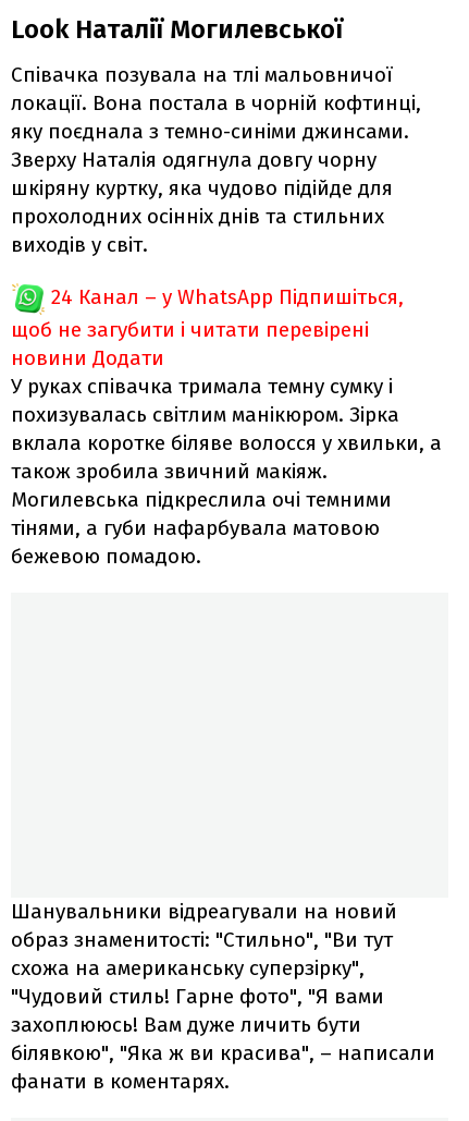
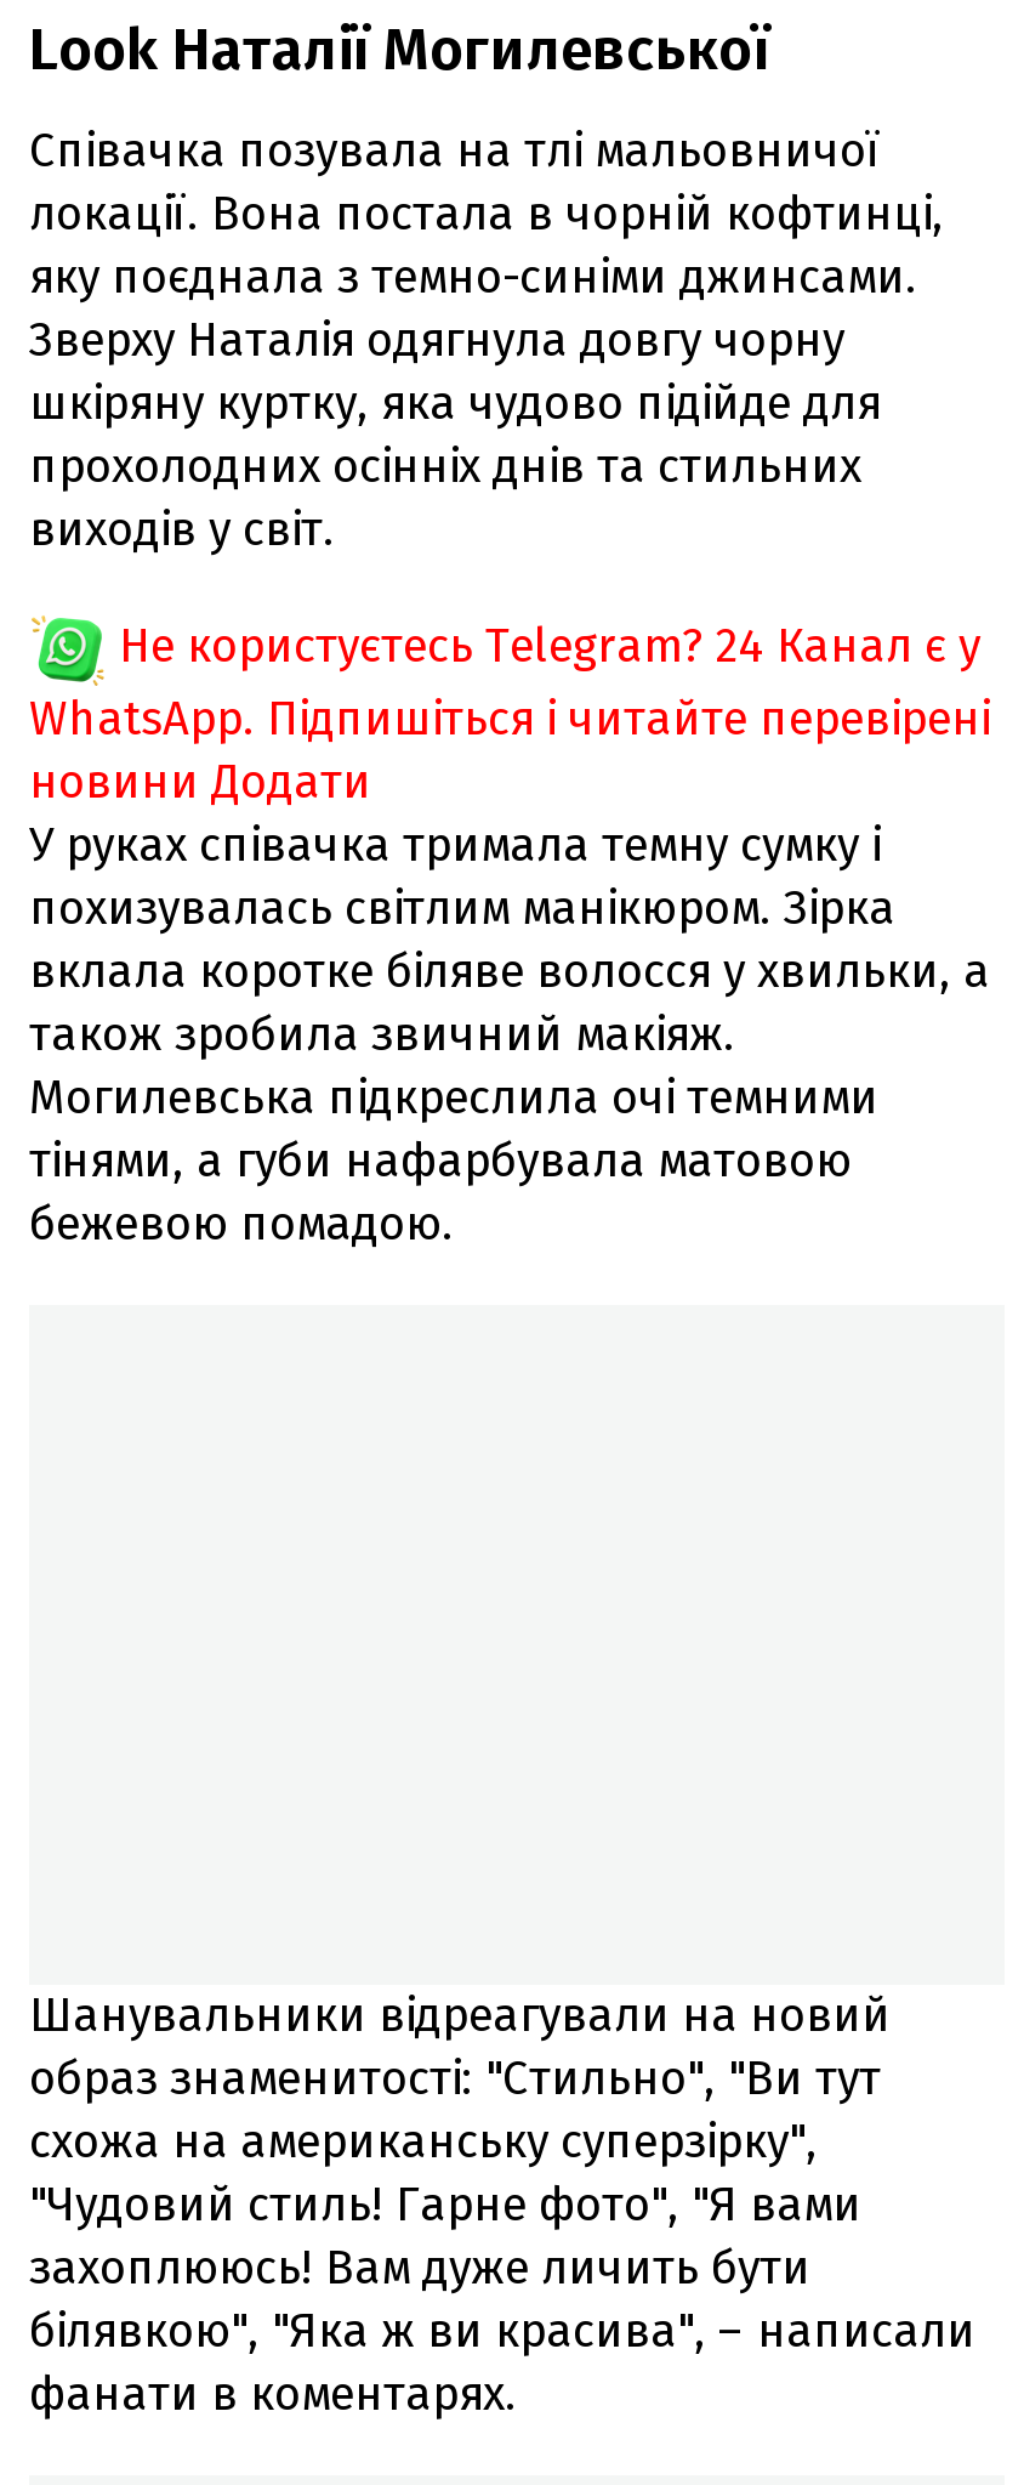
[11,284,404,342] 24 Канал – у WhatsApp Підпишіться, | щоб не загубити і читати перевірені -> [29,617,990,746] Не користуєтесь Telegram? 24 Канал є у | WhatsApp. Підпишіться і читайте перевірені

